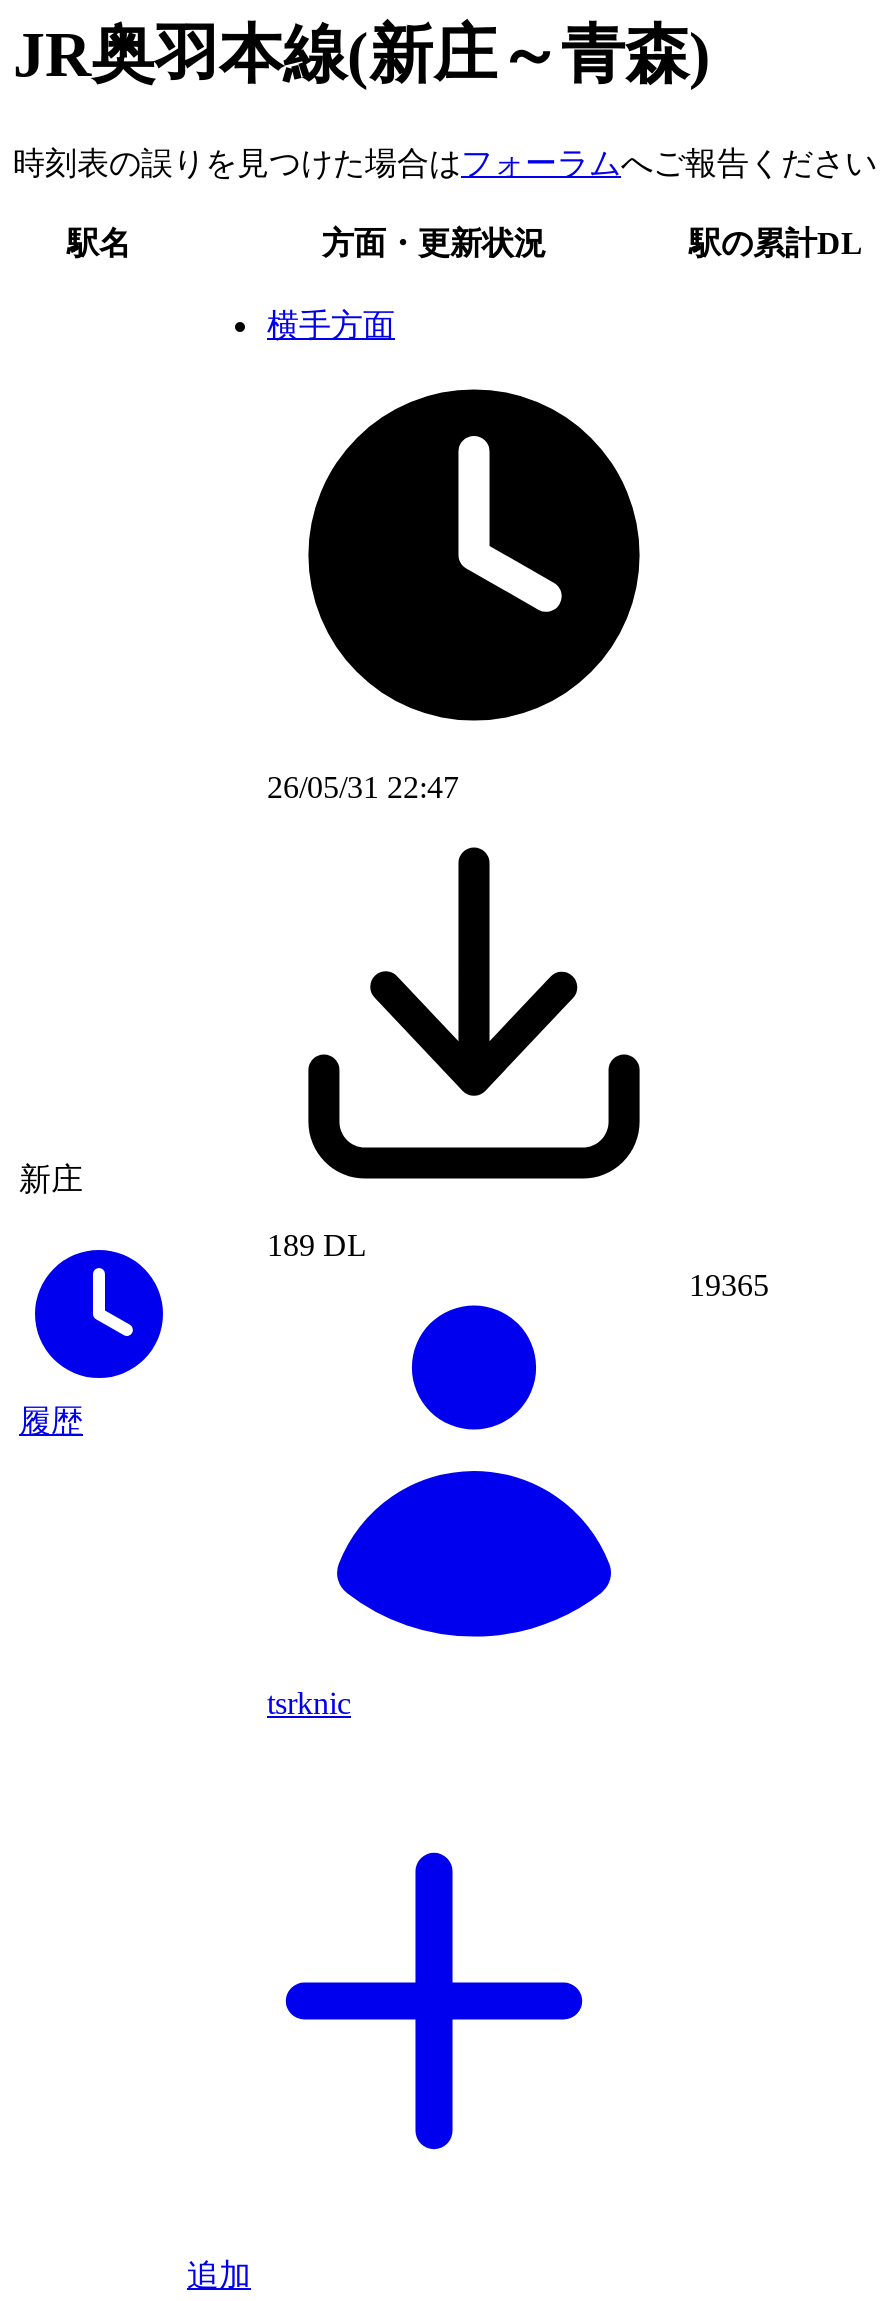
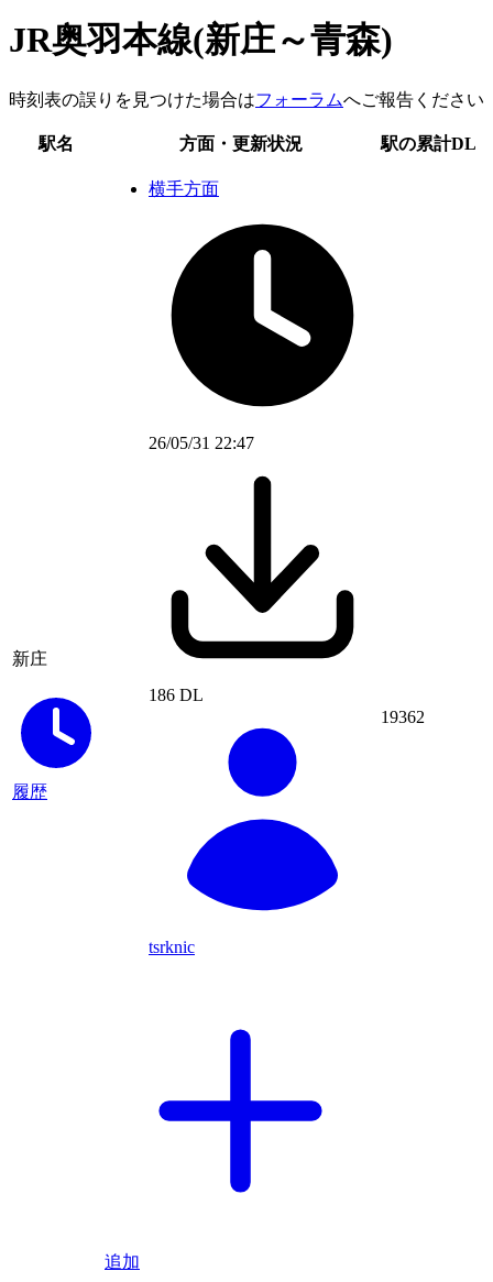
[267,1228,365,1262] 189 DL -> [149,685,202,704] 186 DL
[689,1268,769,1302] 19365 -> [381,707,425,726] 19362

